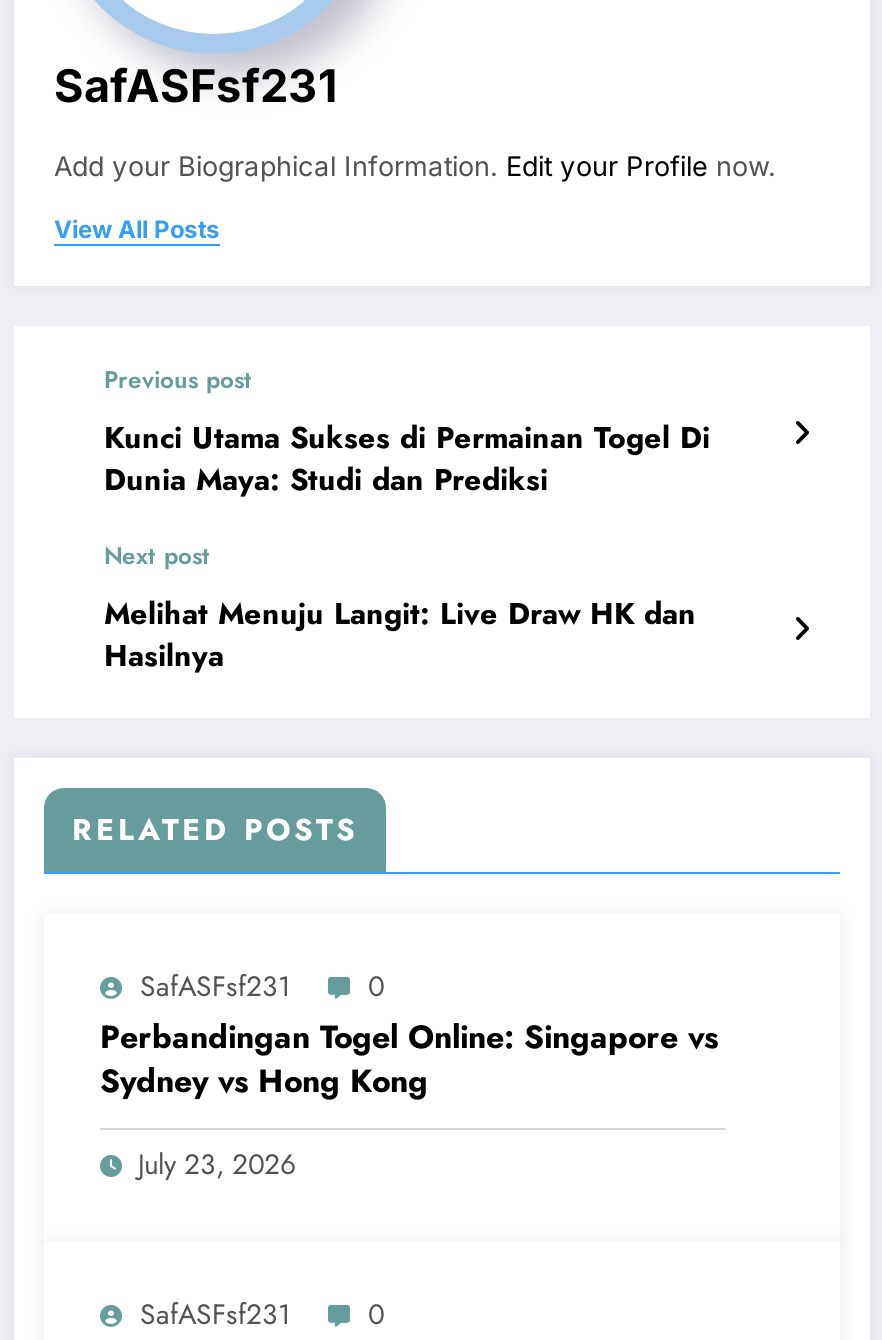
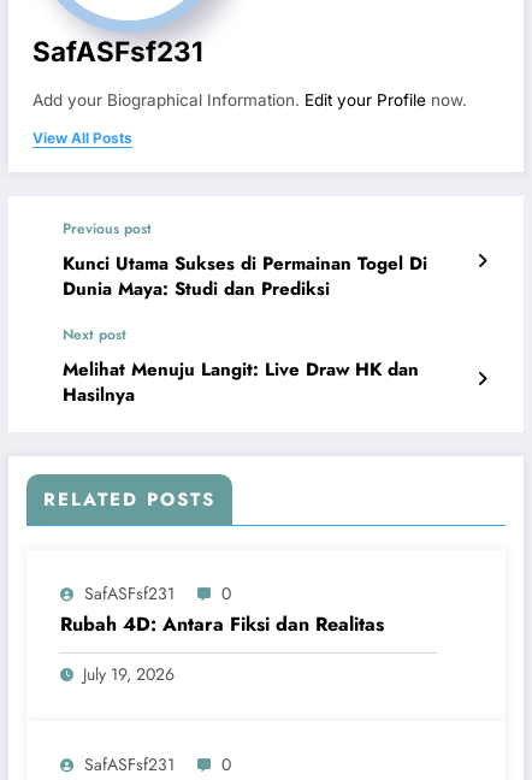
[100,1014,718,1104] Perbandingan Togel Online: Singapore vs | Sydney vs Hong Kong -> [60,610,384,638] Rubah 4D: Antara Fiksi dan Realitas
[138,1144,296,1184] July 23, 2026 -> [83,662,175,686] July 19, 2026

